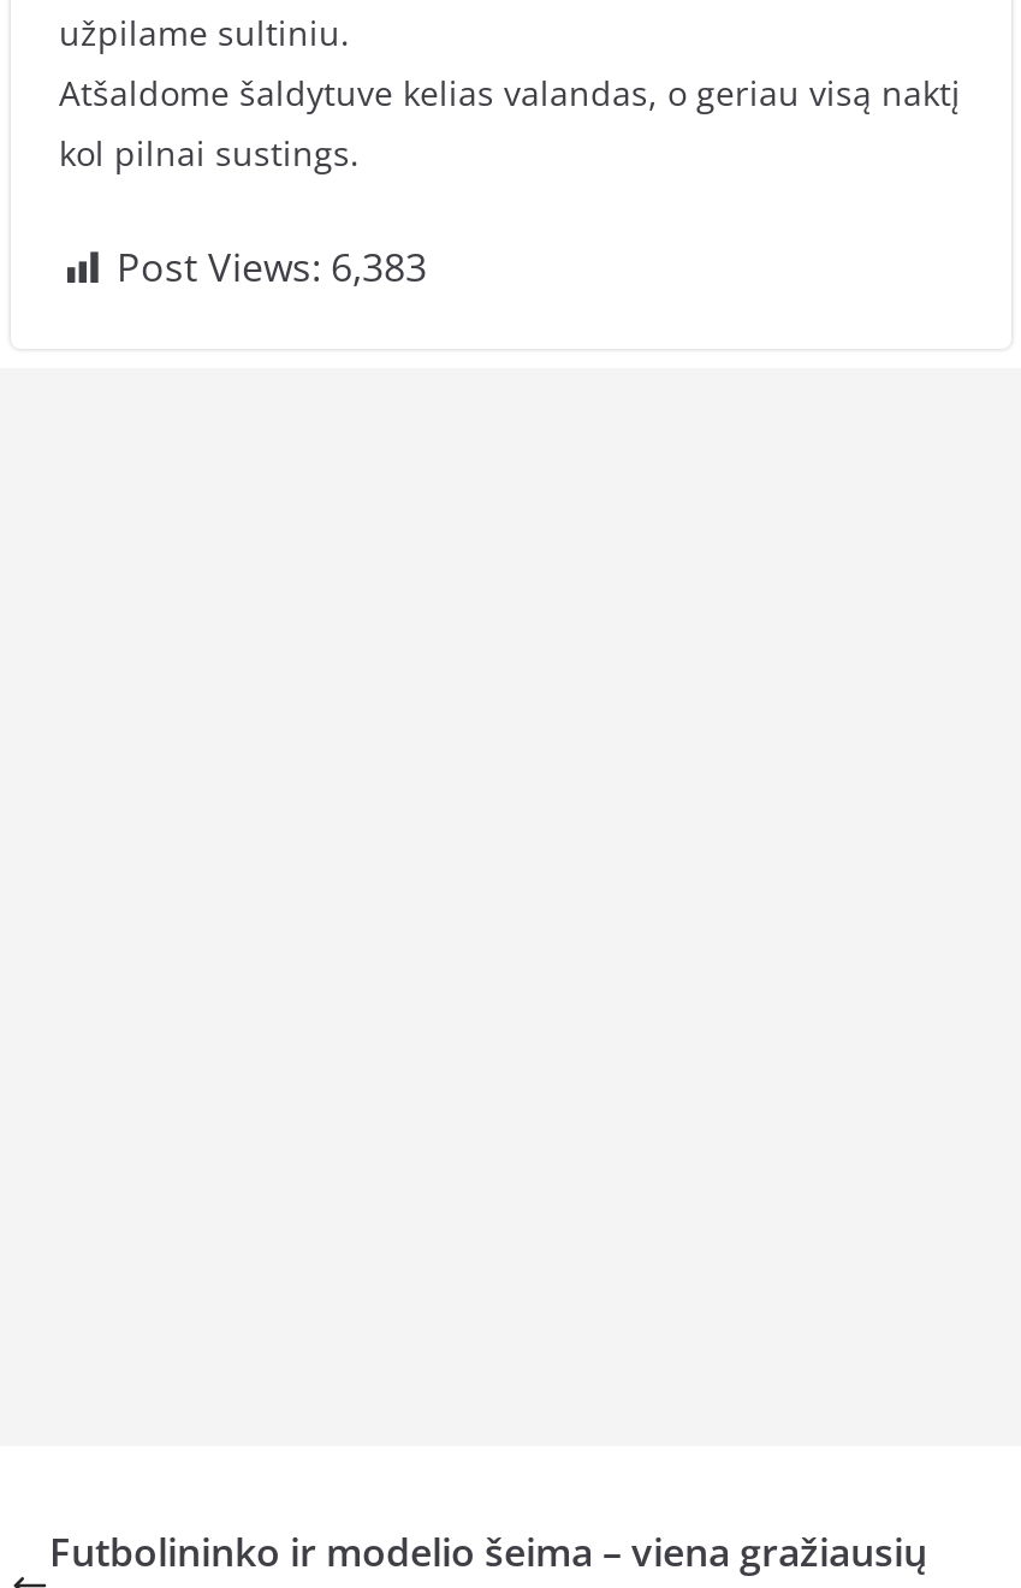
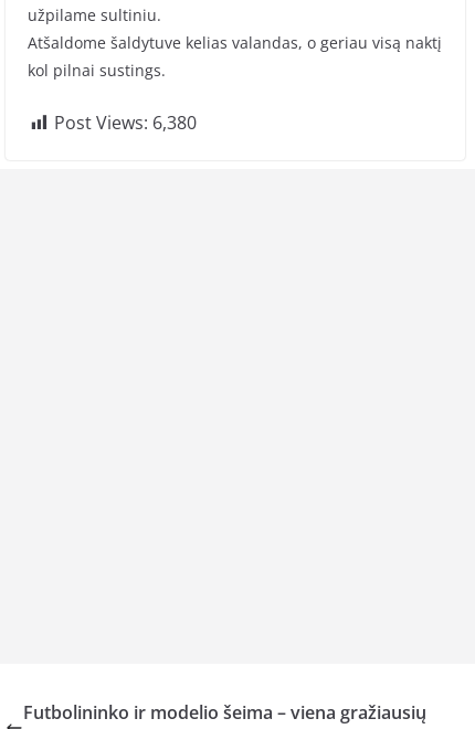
[117,241,427,294] Post Views: 6,383 -> [54,111,197,135] Post Views: 6,380

